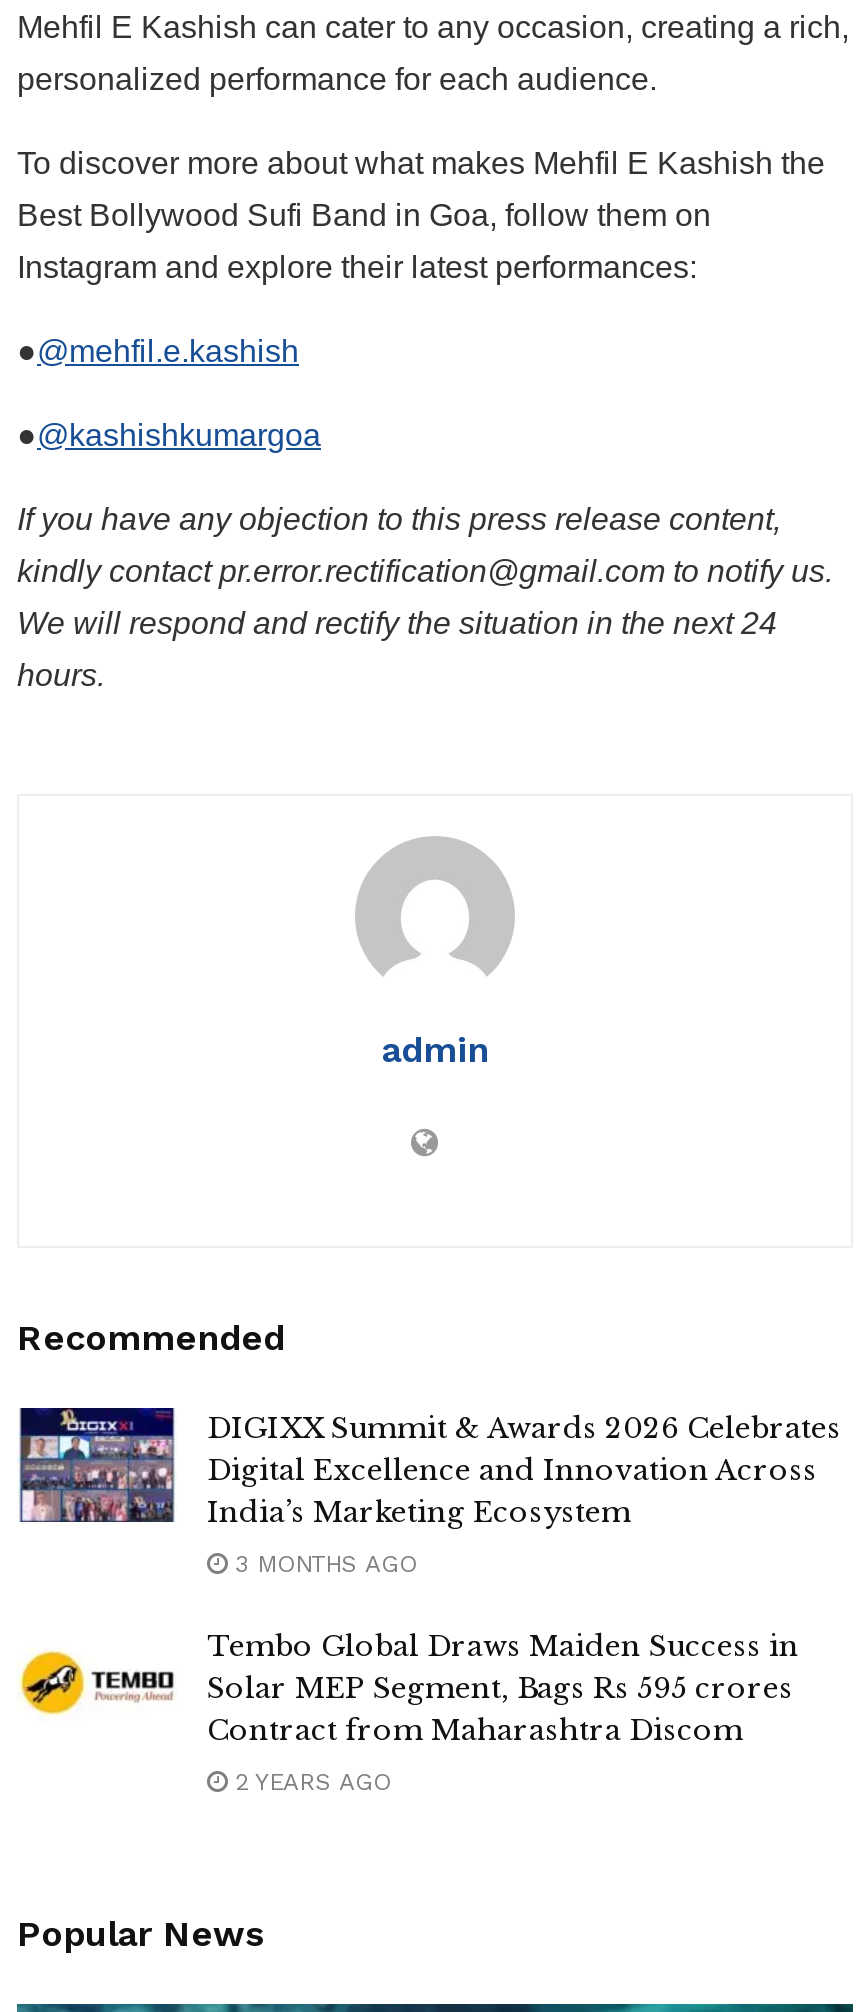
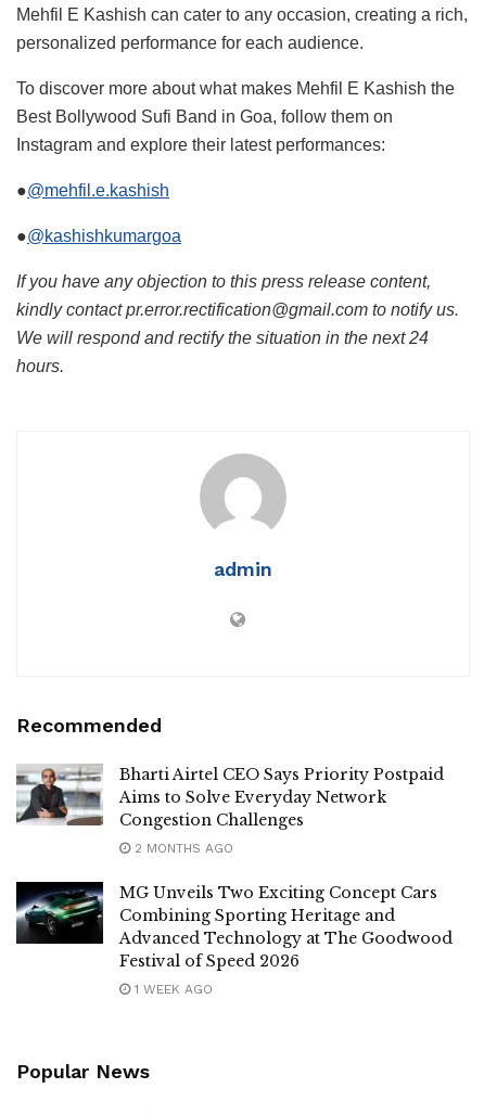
[17,1406,841,1530] [image] | DIGIXX Summit & Awards 2026 Celebrates | Digital Excellence and Innovation Across | India’s Marketing Ecosystem -> [15,764,444,830] [image] | Bharti Airtel CEO Says Priority Postpaid | Aims to Solve Everyday Network | Congestion Challenges
[227,1550,417,1578] 3 MONTHS AGO -> [130,840,233,856] 2 MONTHS AGO
[17,1626,799,1748] [image] | Tembo Global Draws Maiden Success in | Solar MEP Segment, Bags Rs 595 crores | Contract from Maharashtra Discom -> [15,881,453,971] [image] | MG Unveils Two Exciting Concept Cars | Combining Sporting Heritage and | Advanced Technology at The Goodwood | Festival of Speed 2026
[227,1768,391,1796] 2 YEARS AGO -> [130,981,213,997] 1 WEEK AGO

